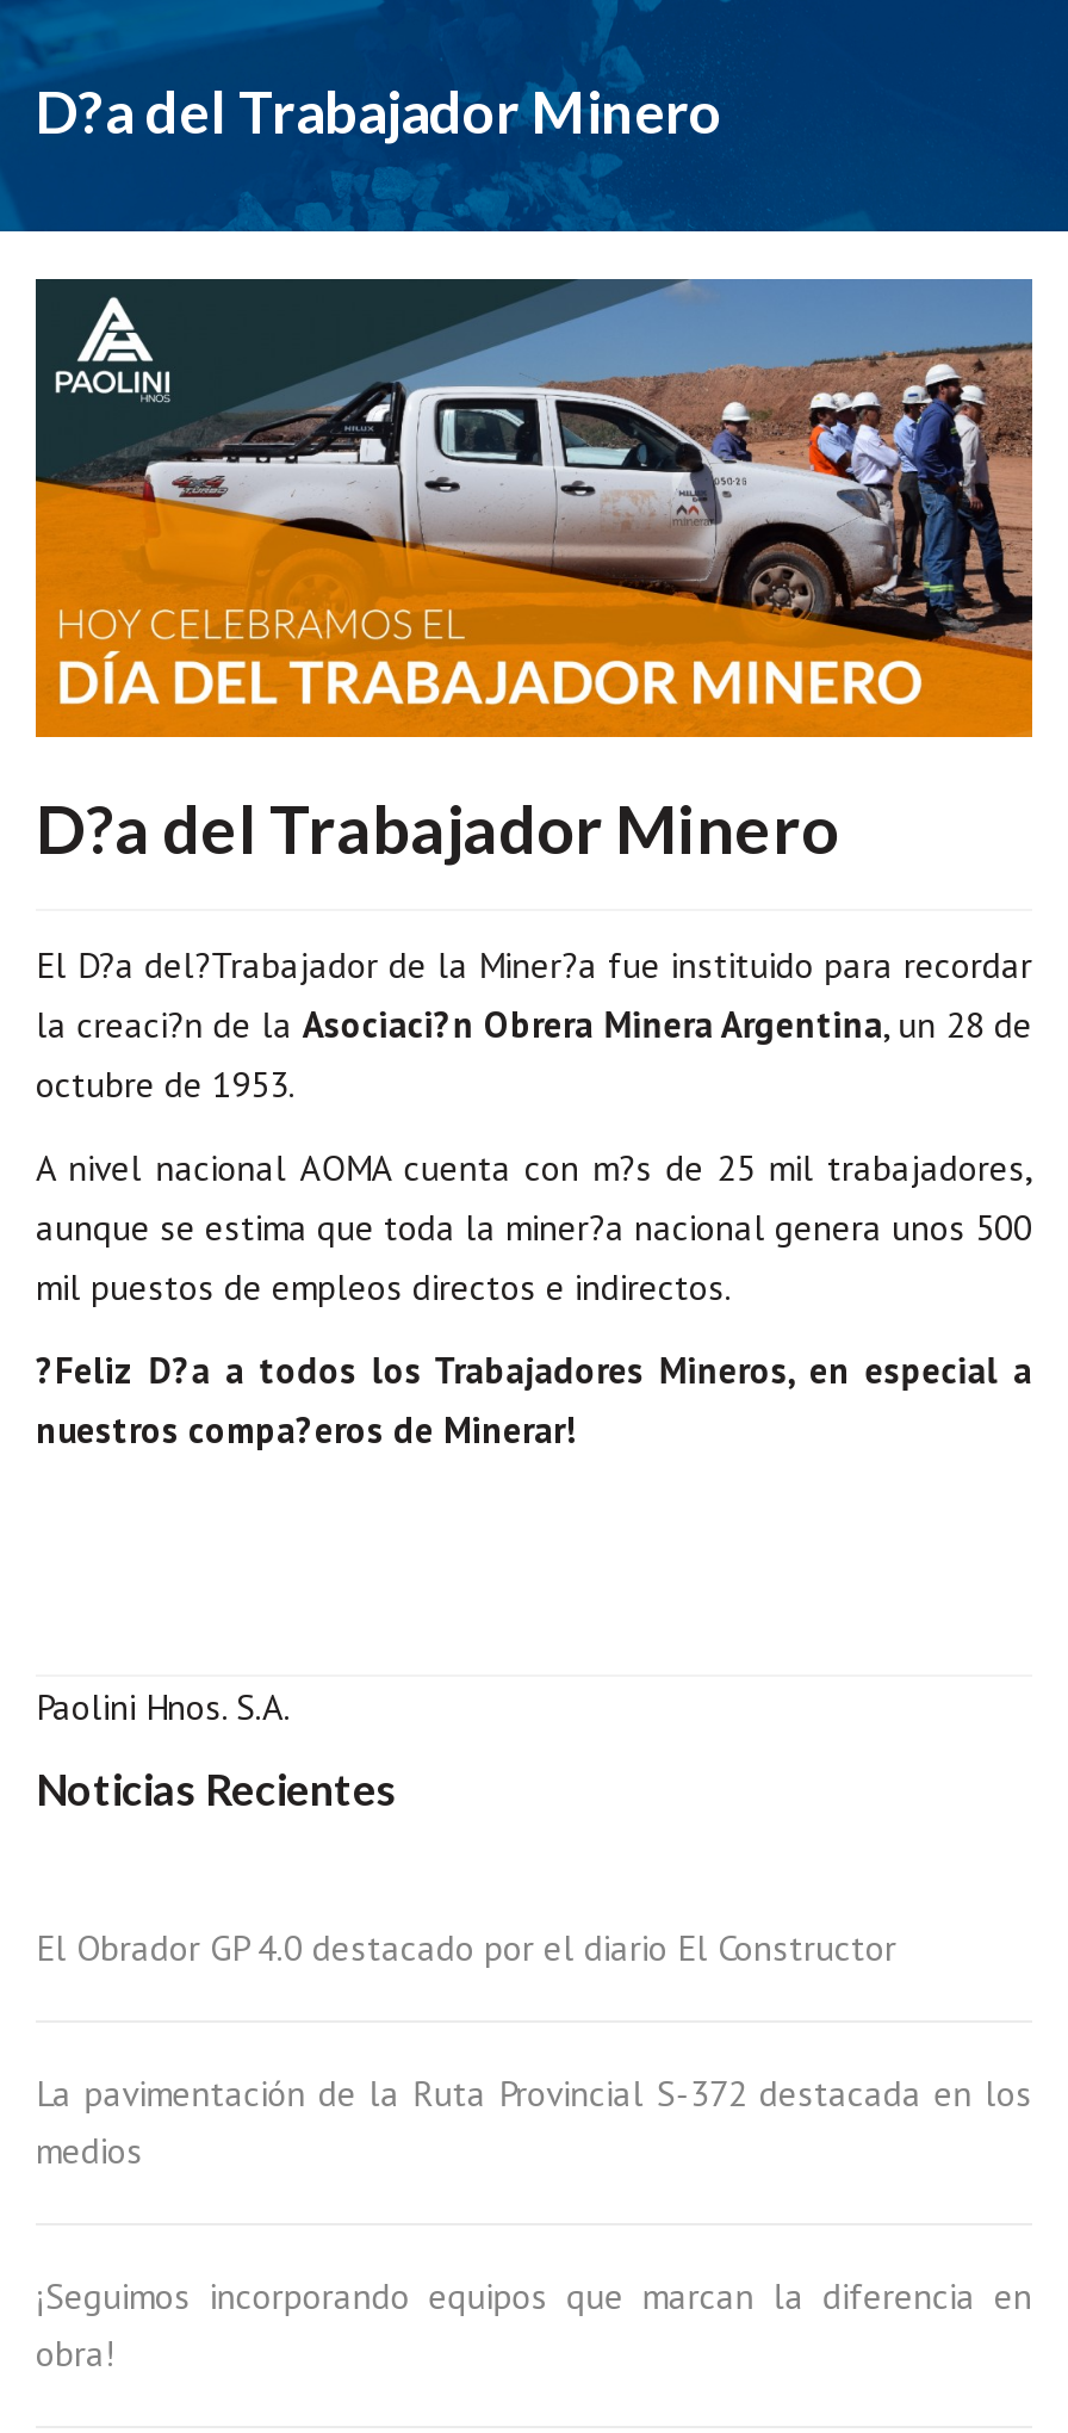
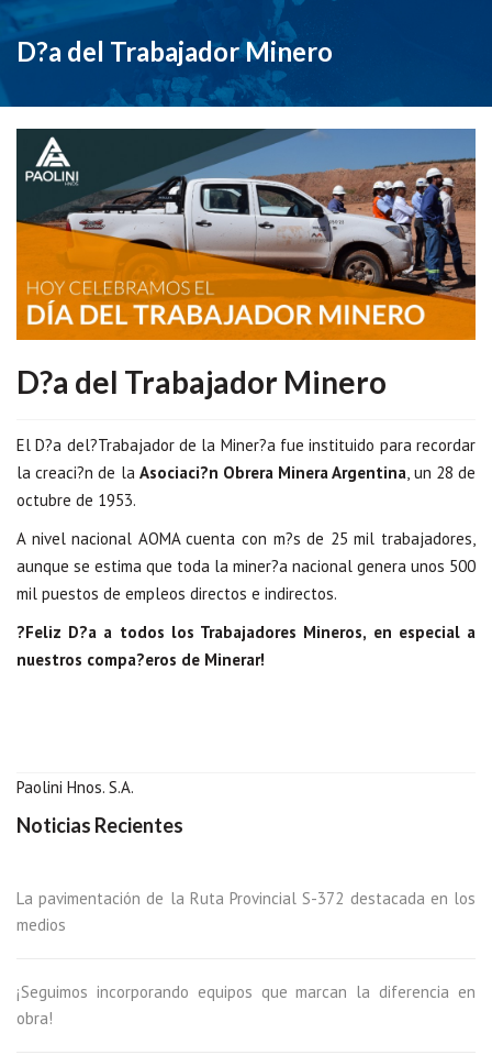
[36,1924,896,1970] El Obrador GP 4.0 destacado por el diario El Constructor -> none

